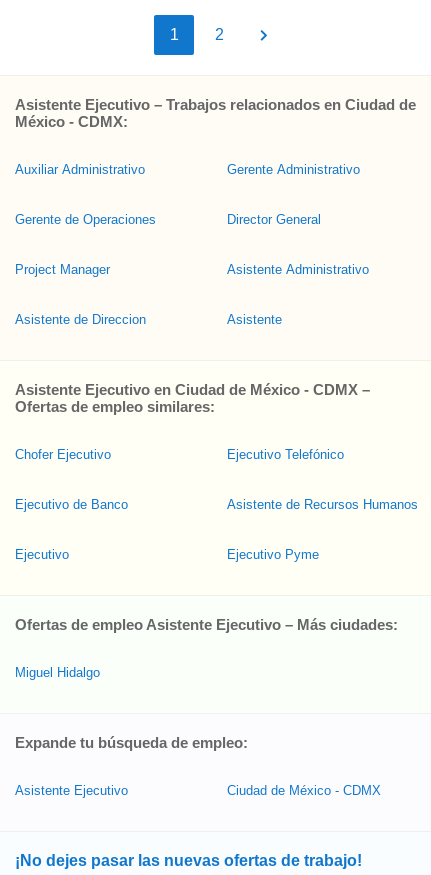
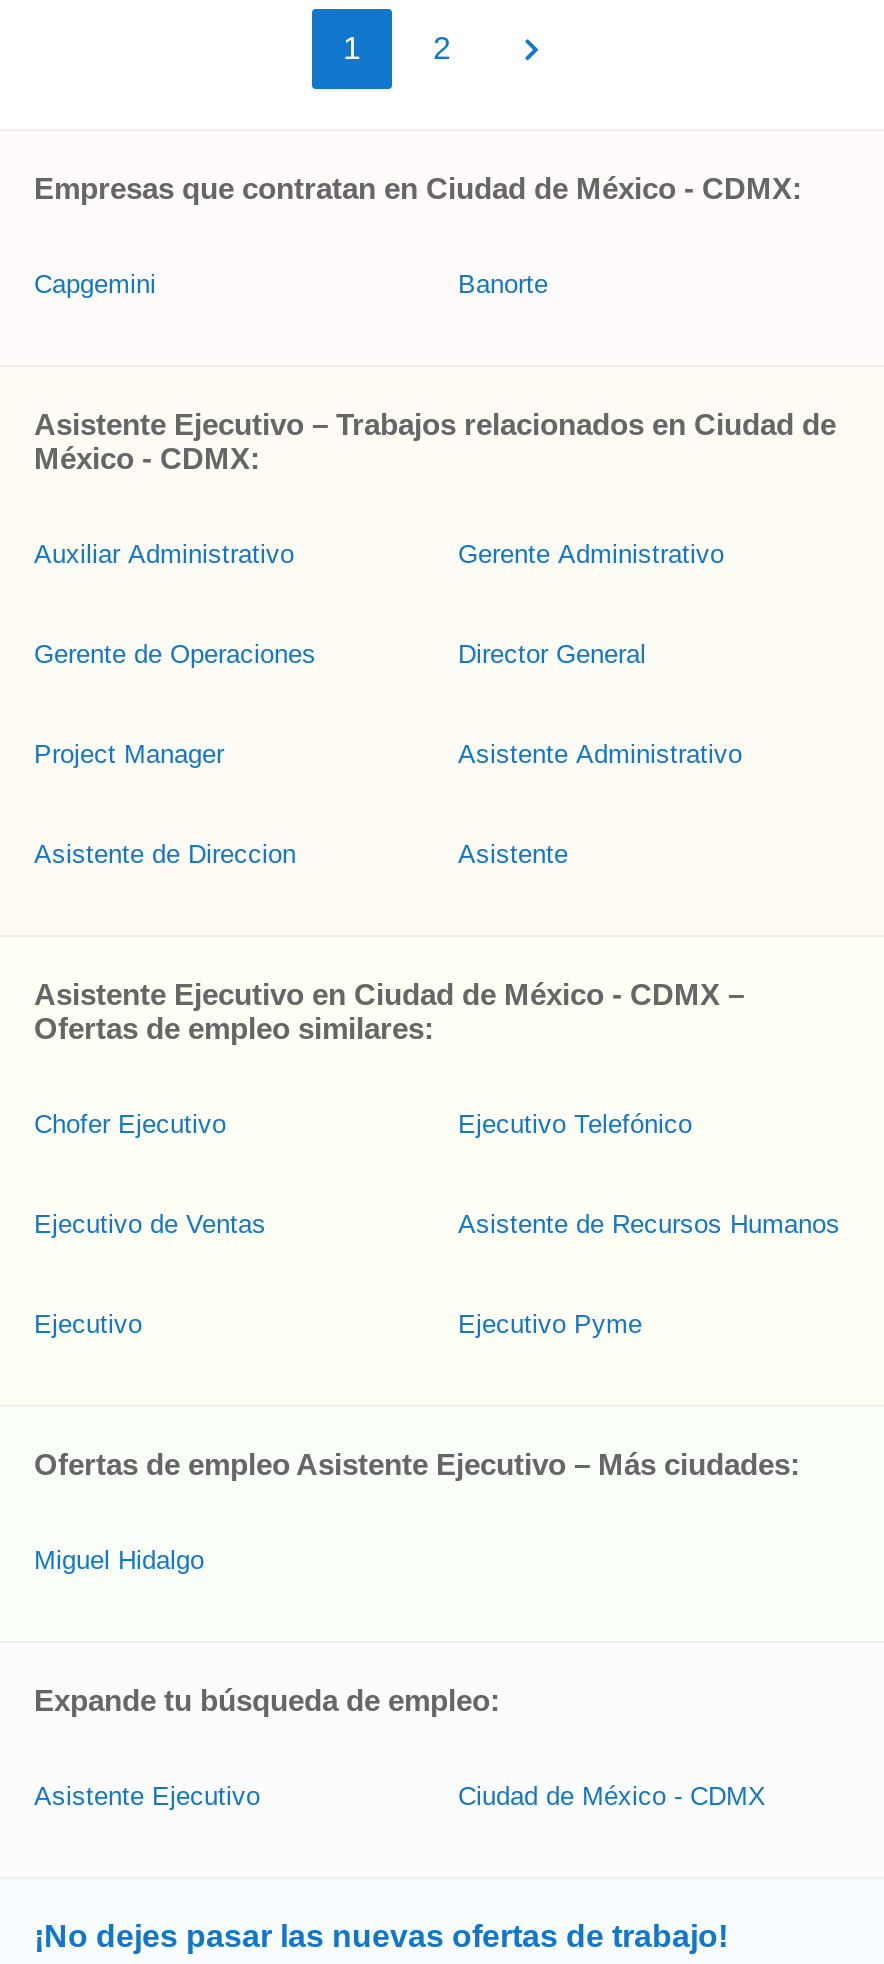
none -> [34,171,802,299] Empresas que contratan en Ciudad de México - CDMX: | Capgemini | Banorte
[15,497,128,512] Ejecutivo de Banco -> [34,1209,266,1239] Ejecutivo de Ventas

